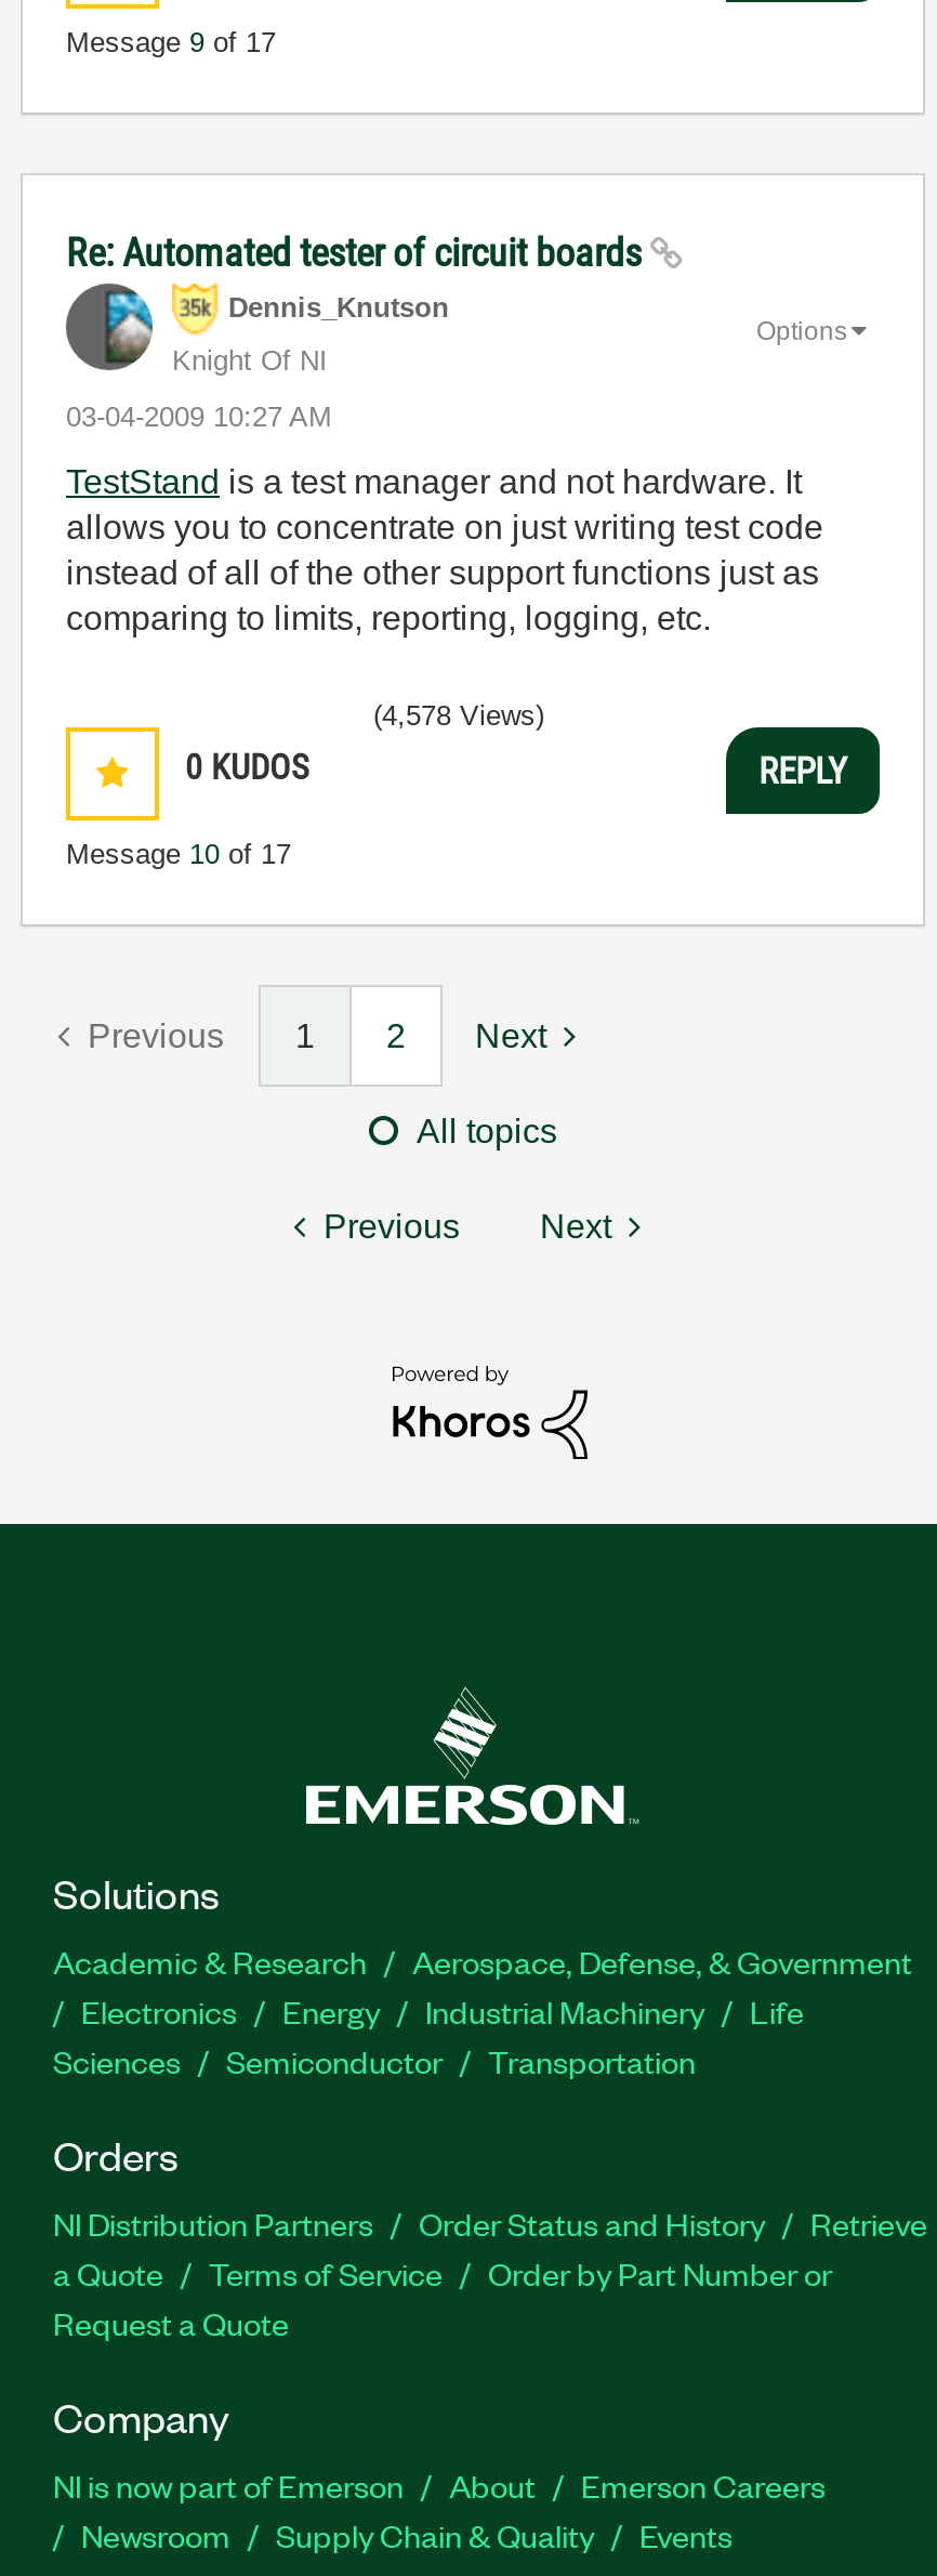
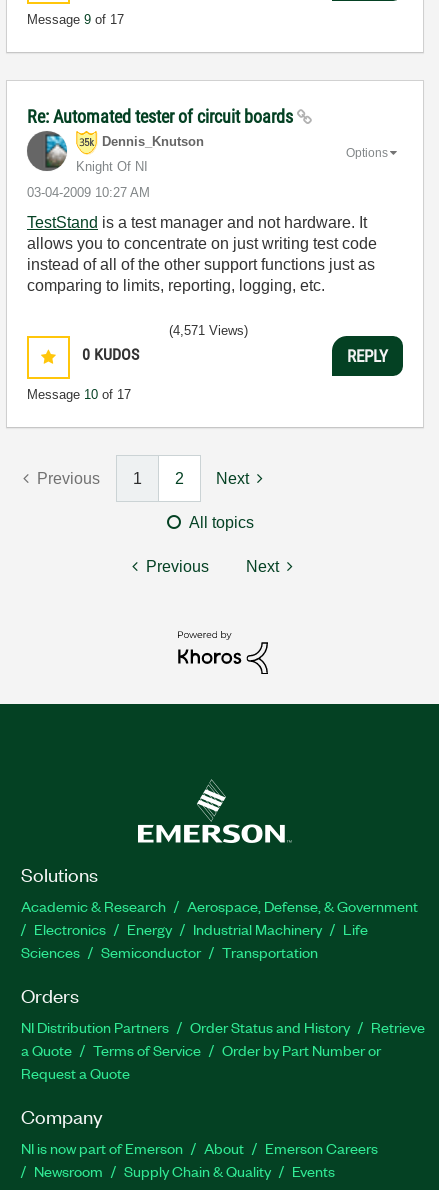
[373,699,544,732] (4,578 Views) -> [169,323,248,338] (4,571 Views)

